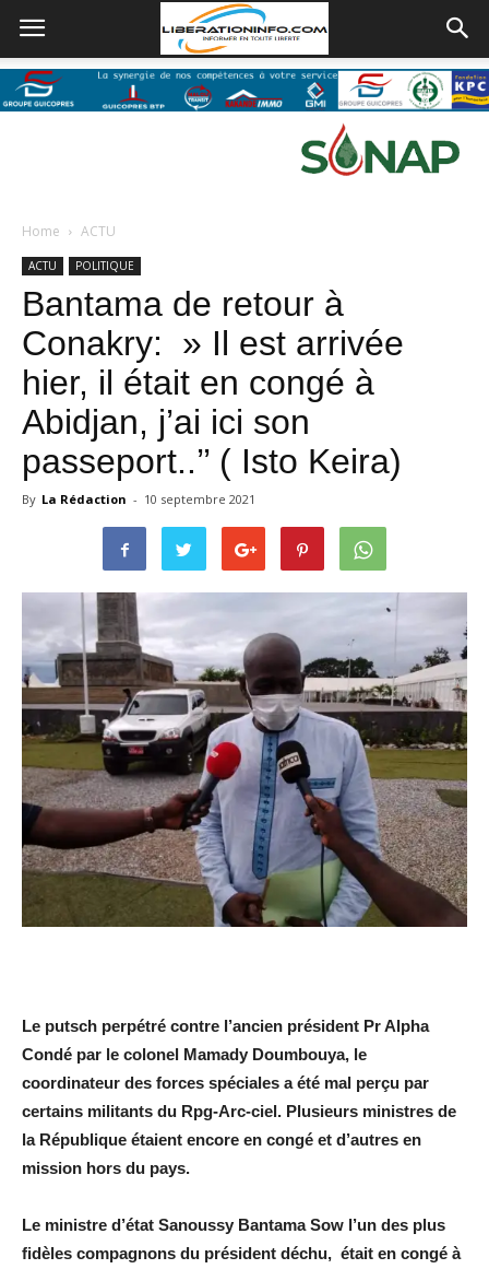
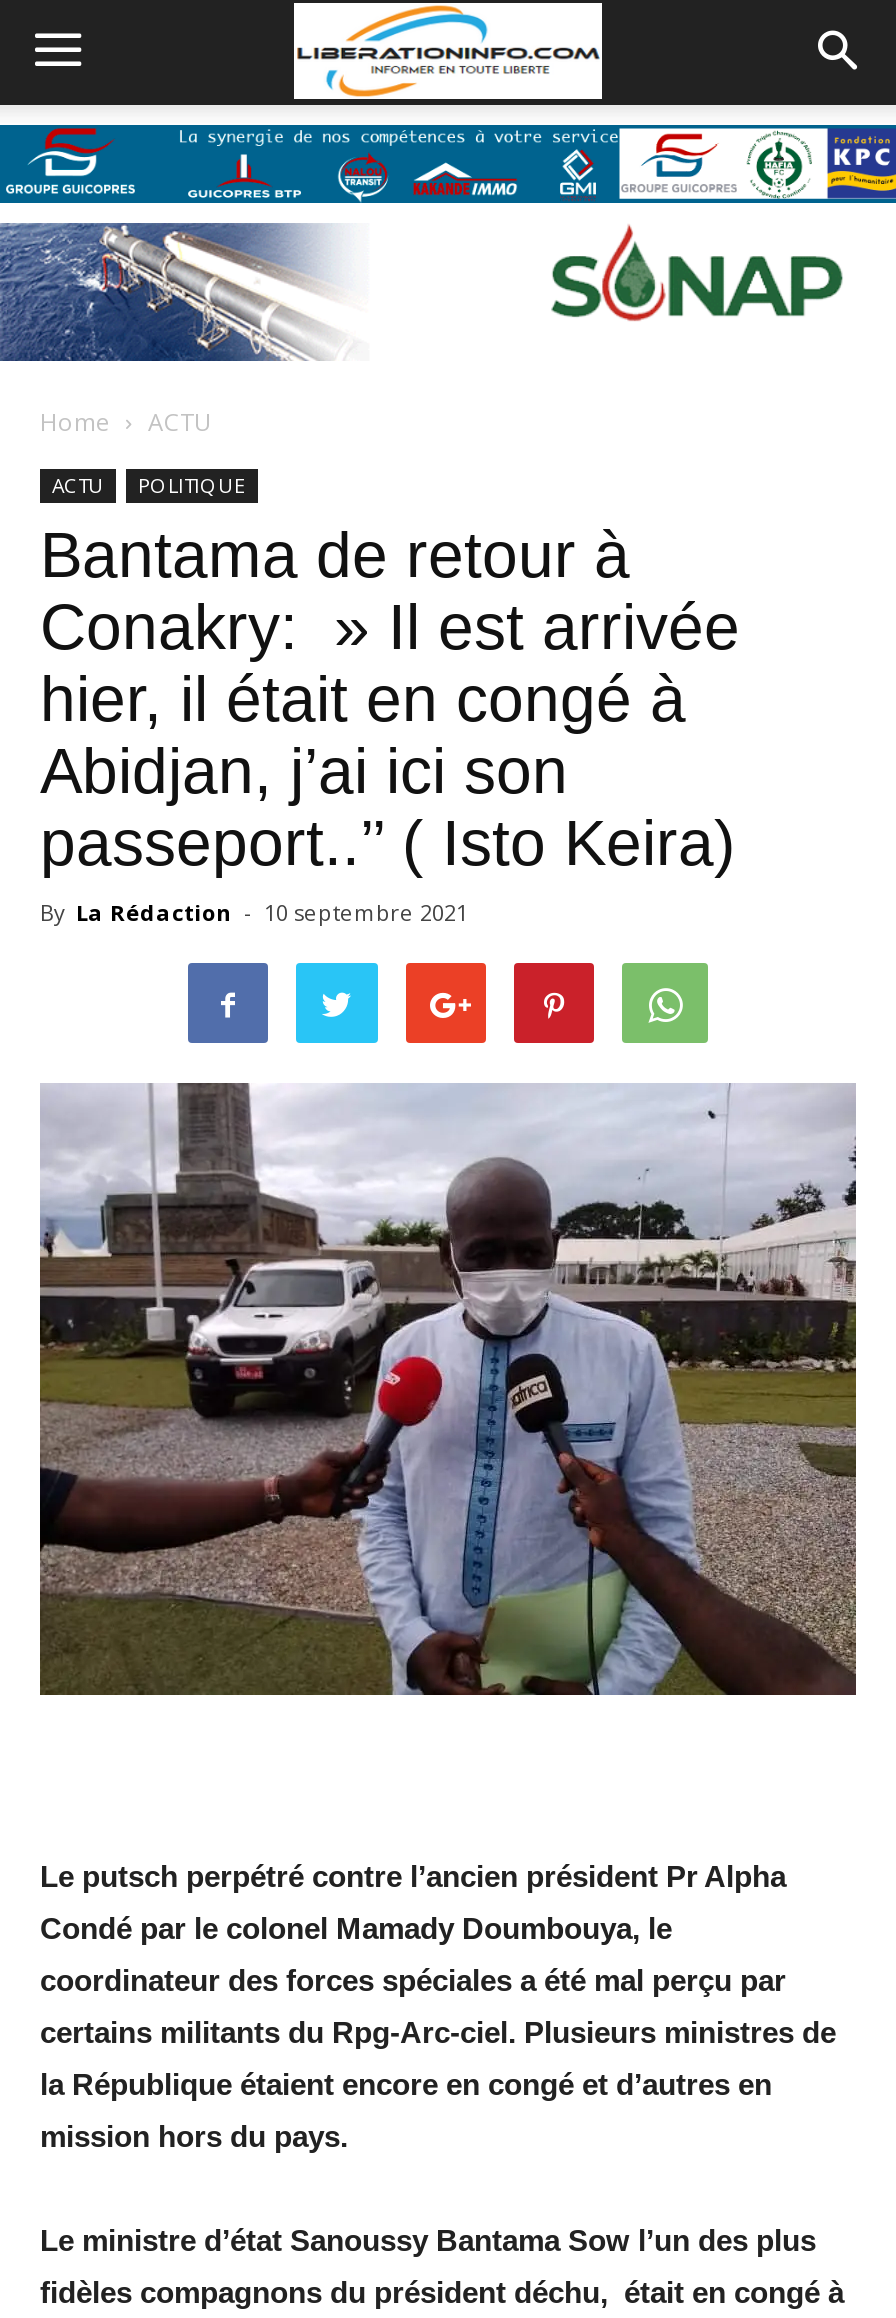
none -> [6,221,334,363] [image]

